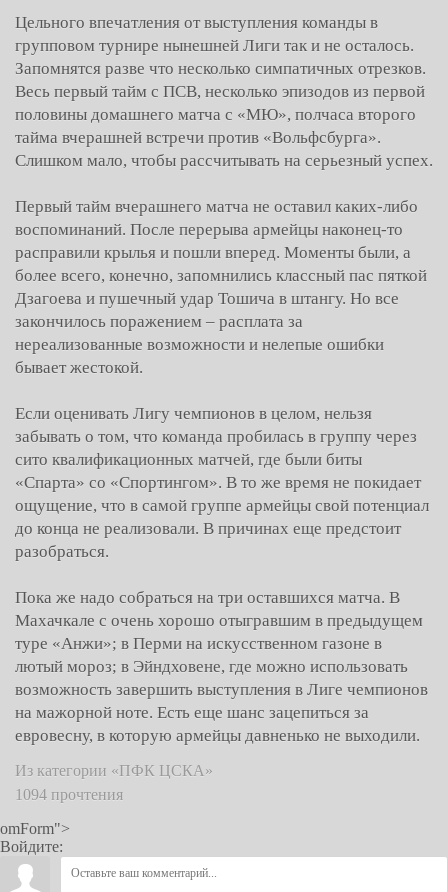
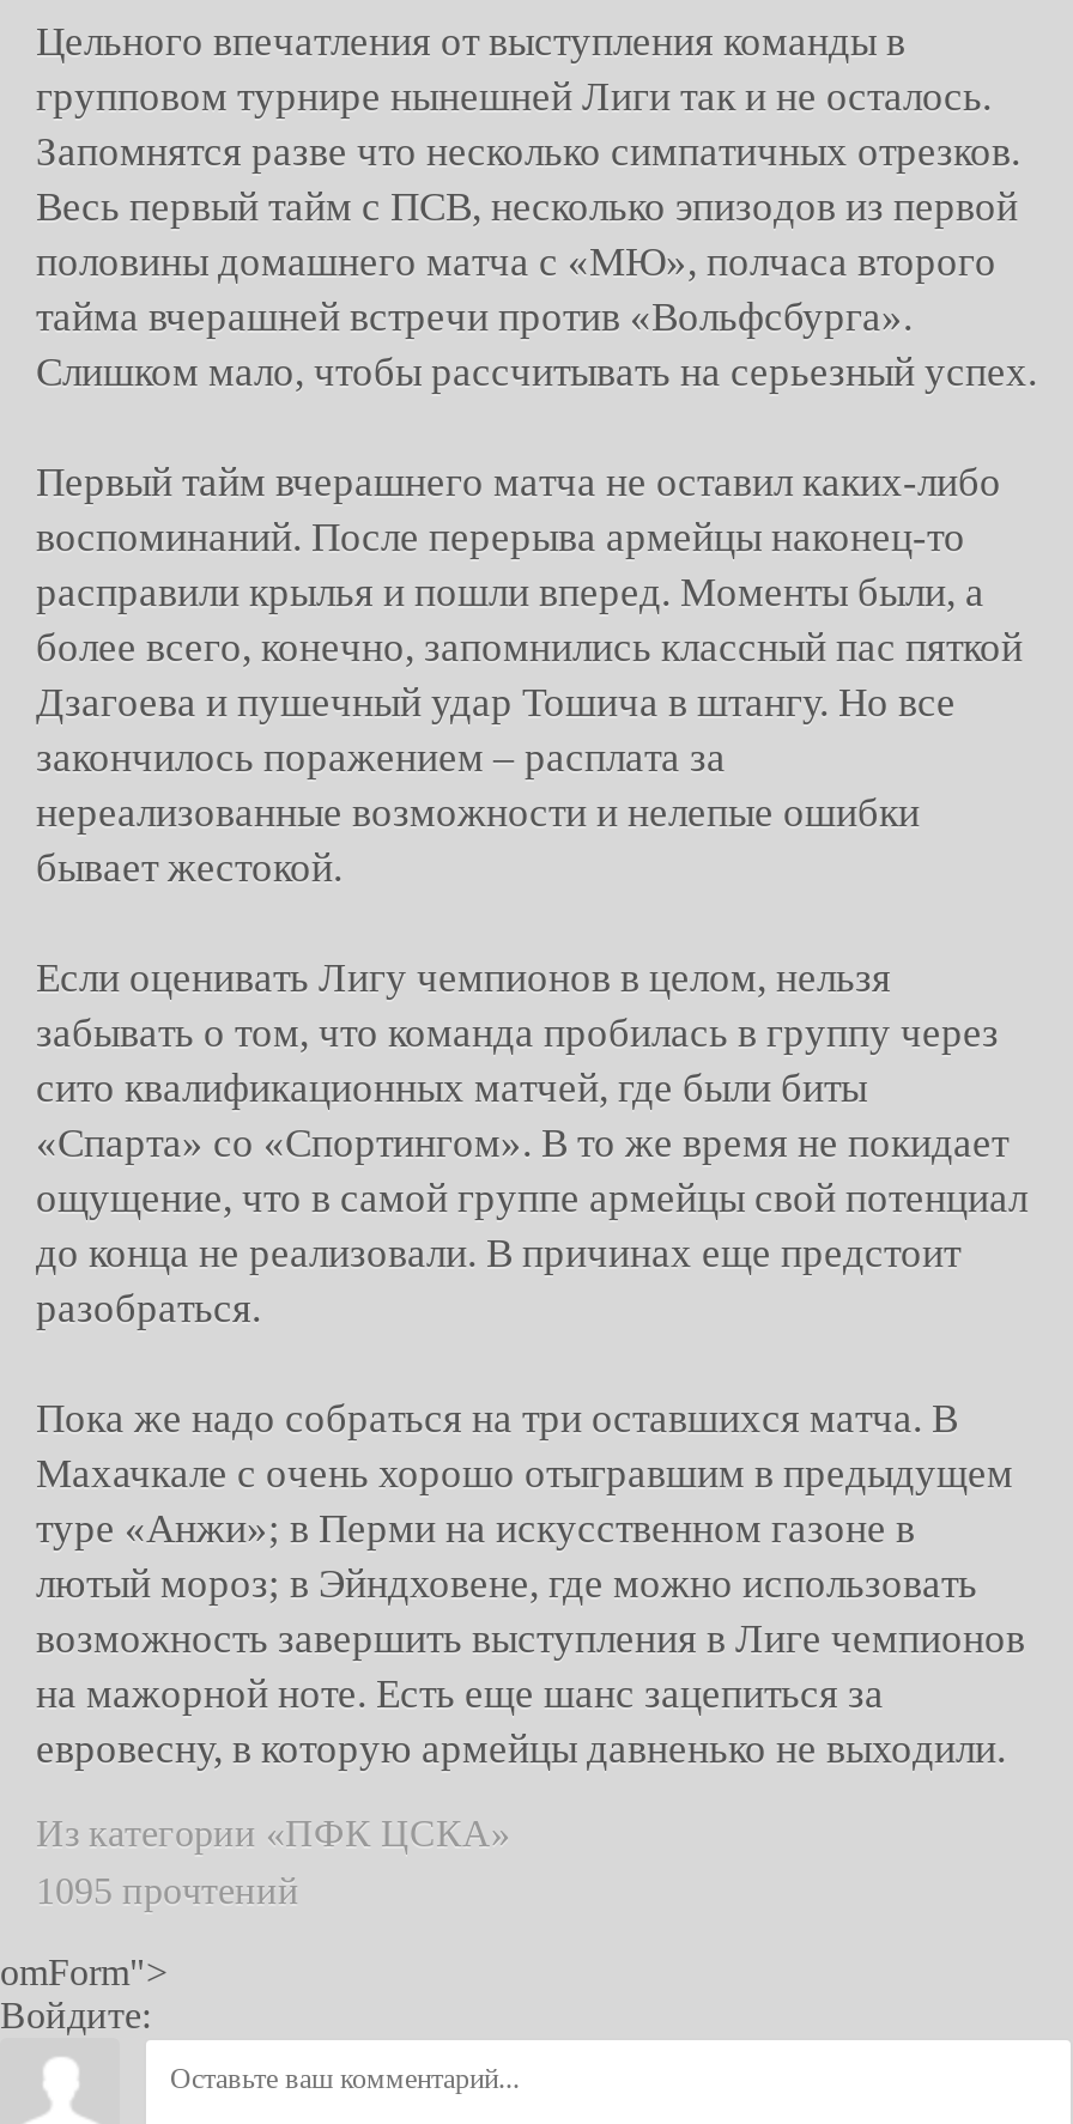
[15,786,123,803] 1094 прочтения -> [36,1871,299,1912] 1095 прочтений

